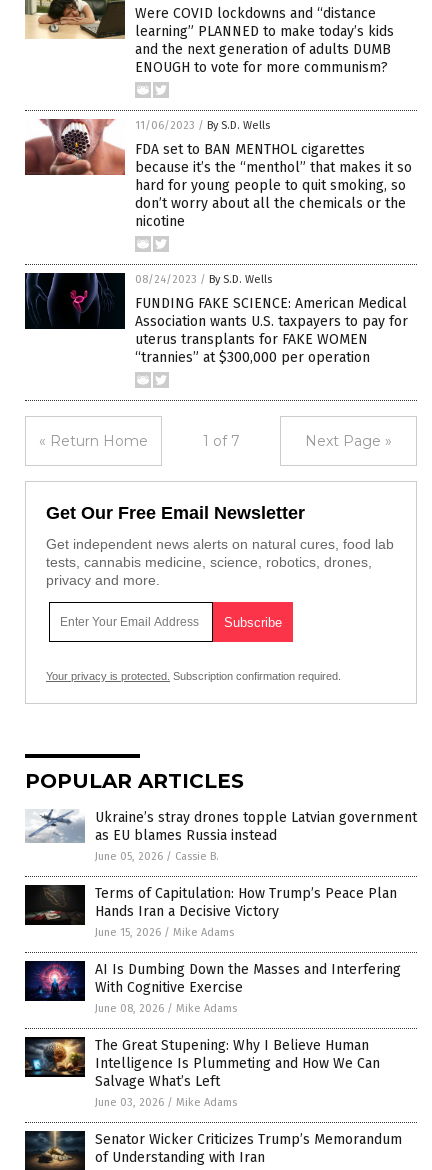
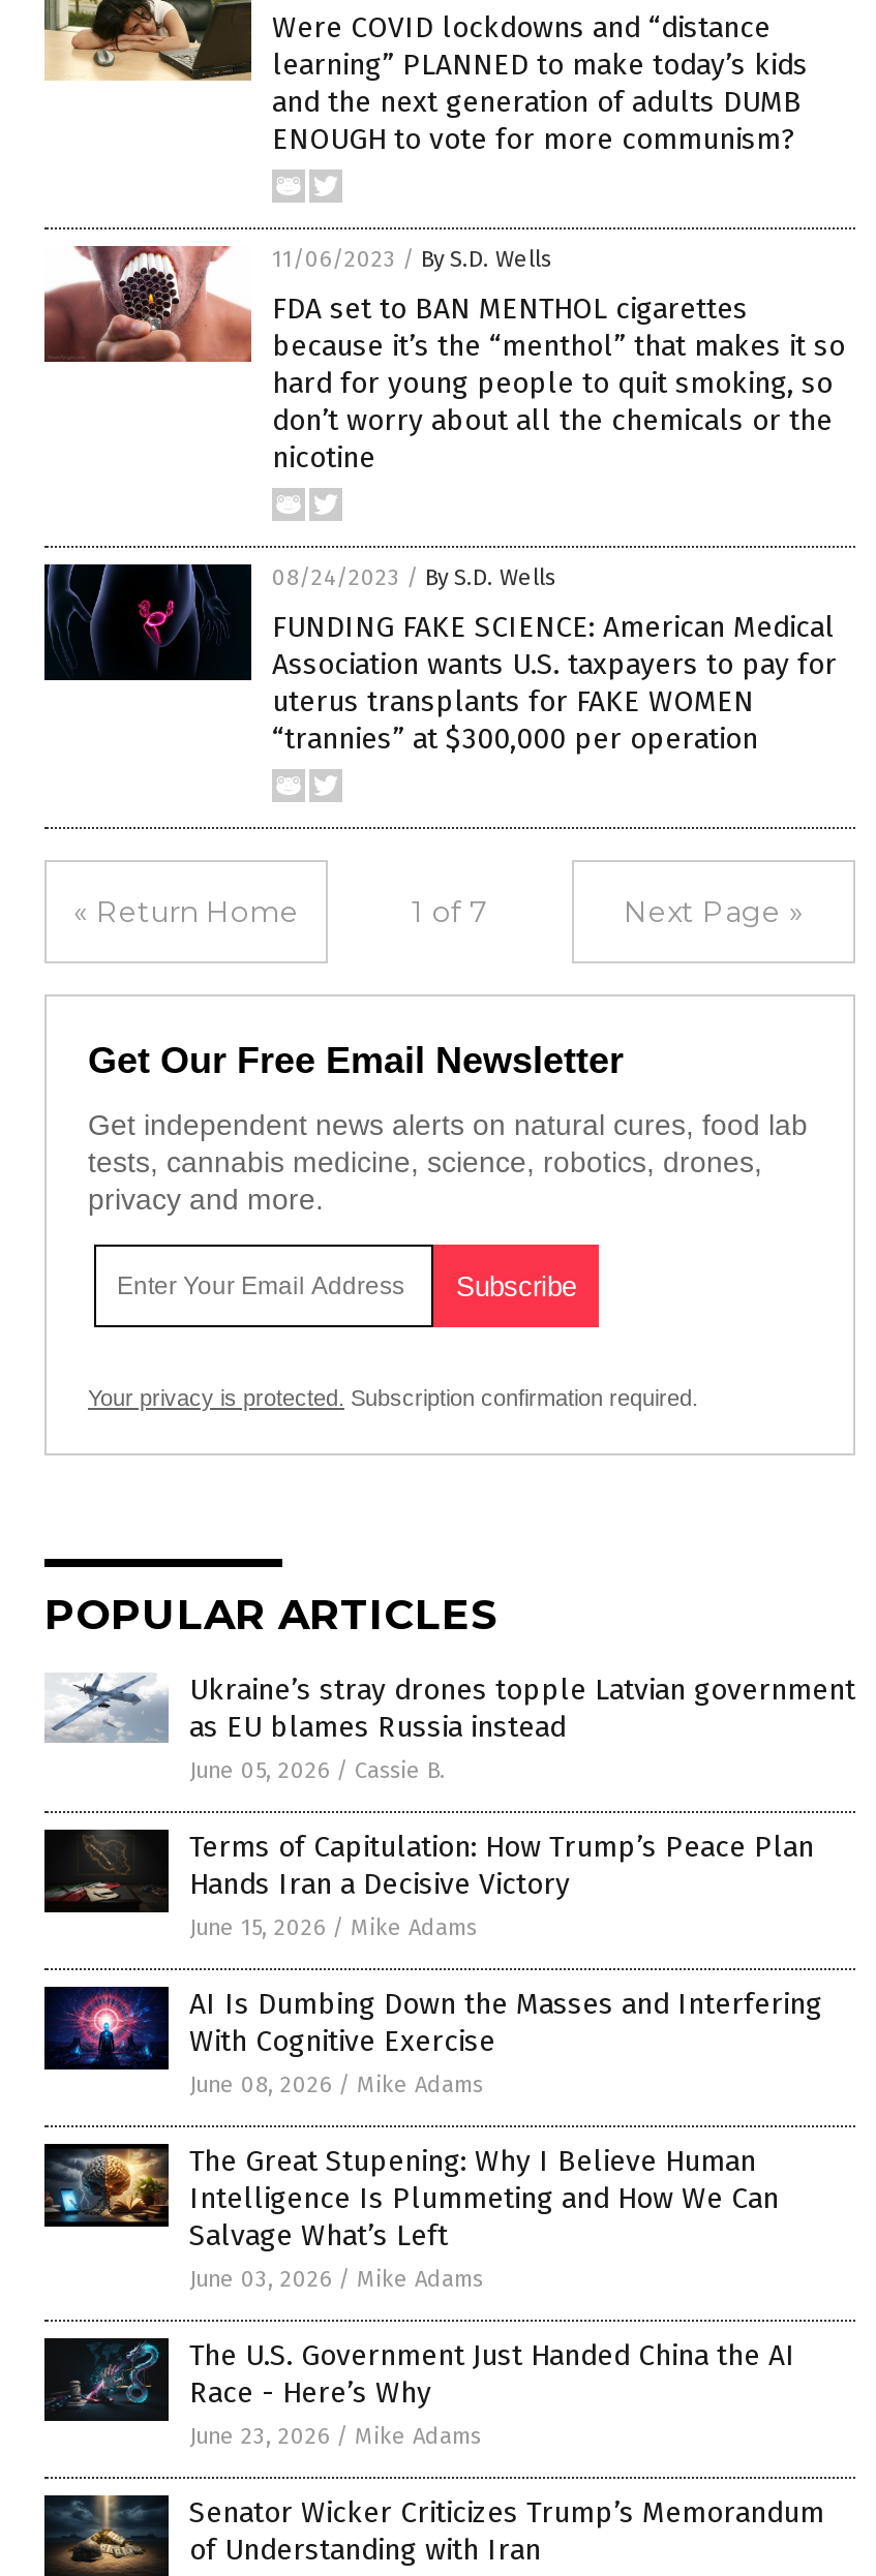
none -> [44,2338,795,2450] [image] | The U.S. Government Just Handed China the AI | Race - Here’s Why | June 23, 2026 / Mike Adams

